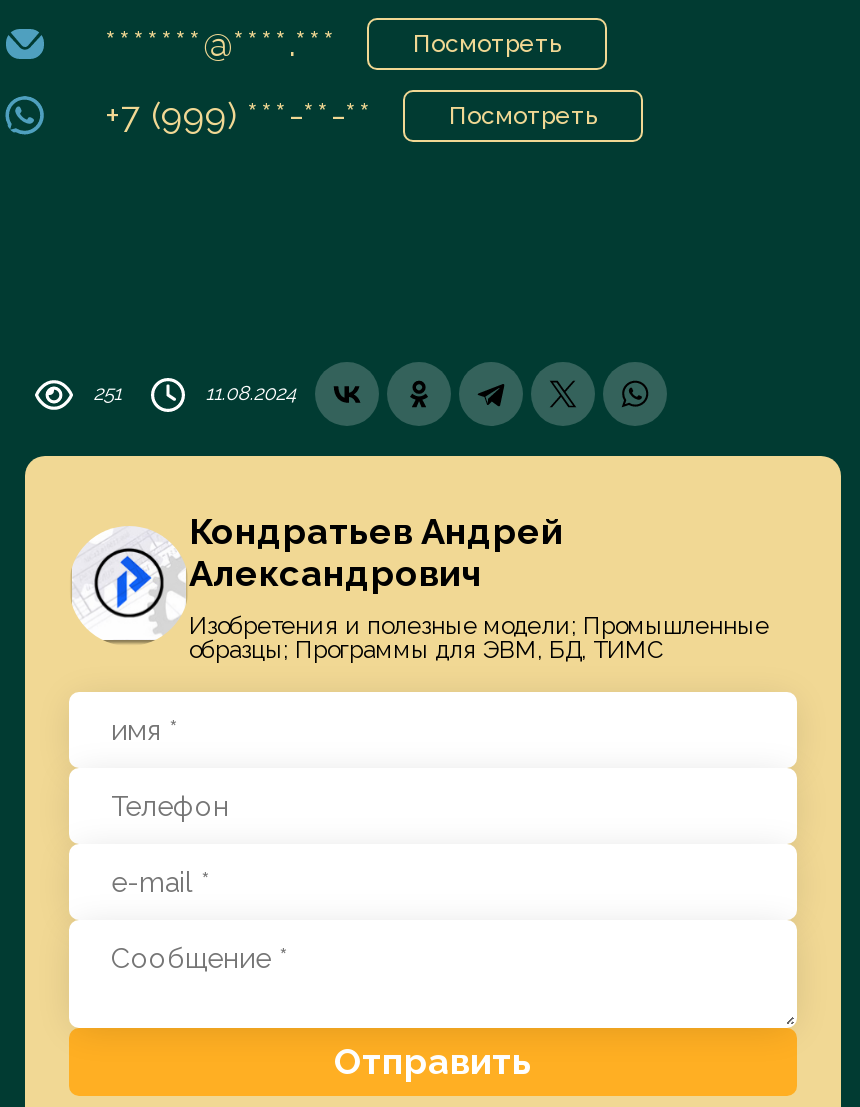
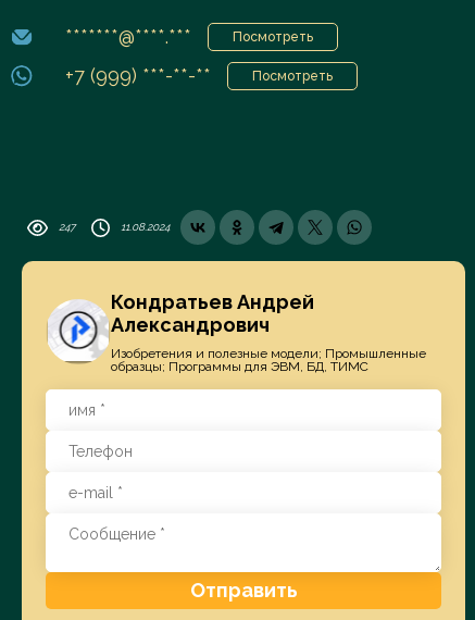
[93,382,121,404] 251 -> [59,221,75,233] 247

